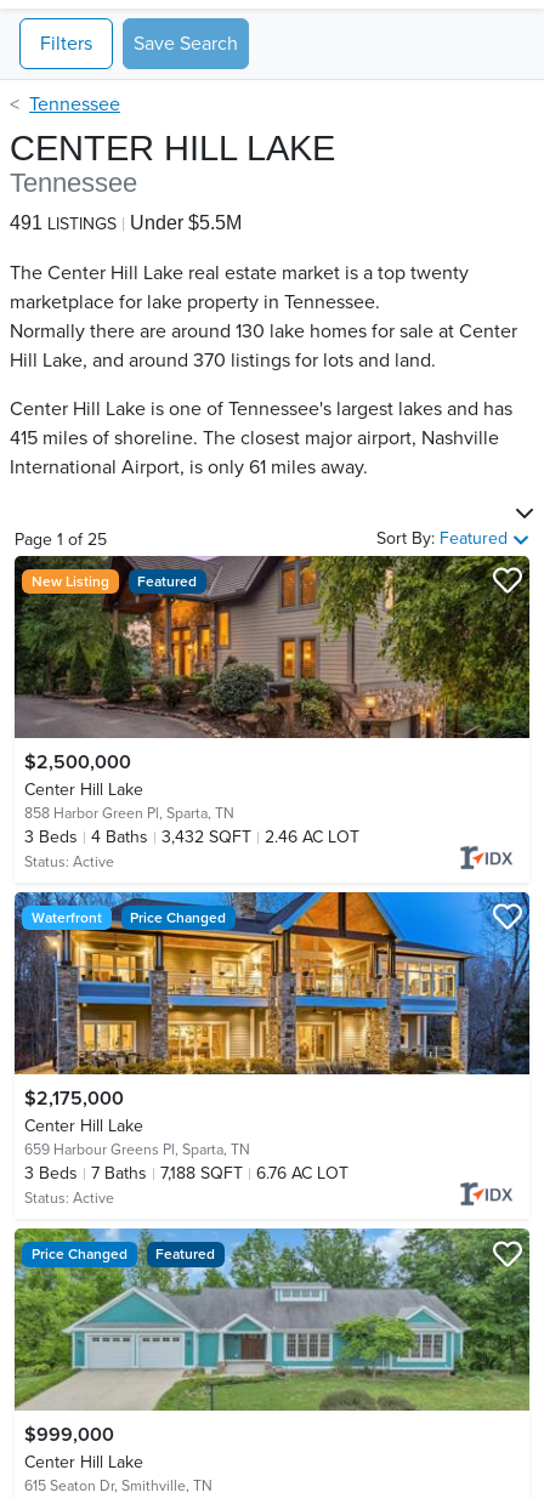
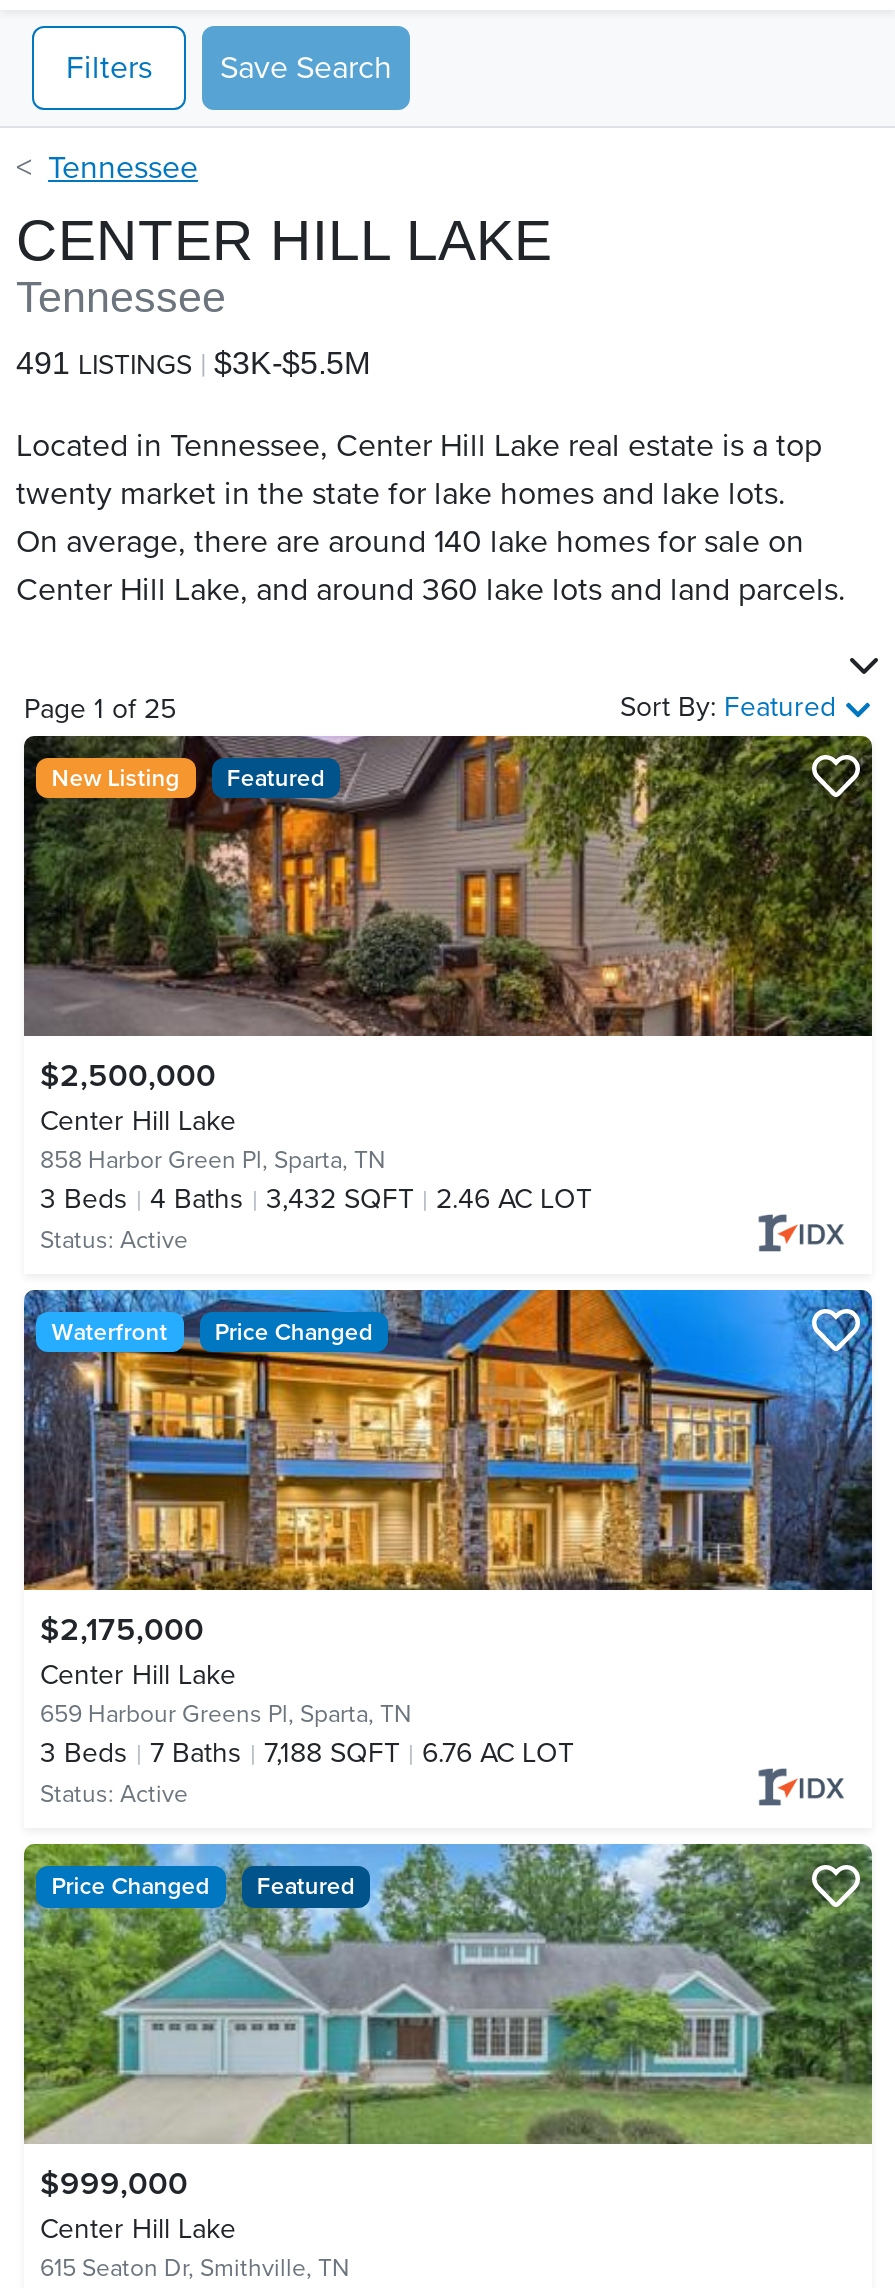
[10,212,517,480] Under $5.5M | The Center Hill Lake real estate market is a top twenty | marketplace for lake property in Tennessee. | Normally there are around 130 lake homes for sale at Center | Hill Lake, and around 370 listings for lots and land. | Center Hill Lake is one of Tennessee's largest lakes and has | 415 miles of shoreline. The closest major airport, Nashville | International Airport, is only 61 miles away. -> [16,346,846,610] $3K-$5.5M | Located in Tennessee, Center Hill Lake real estate is a top | twenty market in the state for lake homes and lake lots. | On average, there are around 140 lake homes for sale on | Center Hill Lake, and around 360 lake lots and land parcels.

